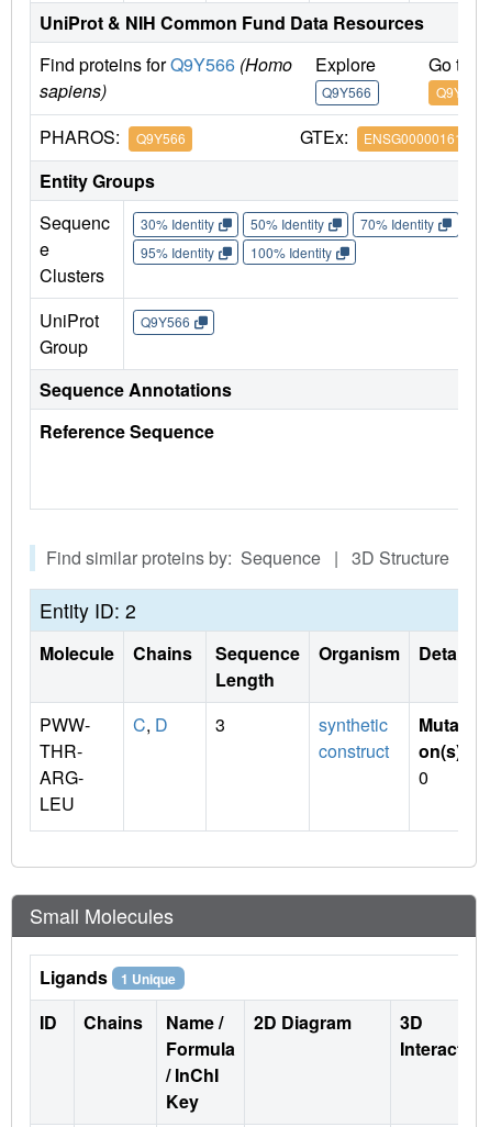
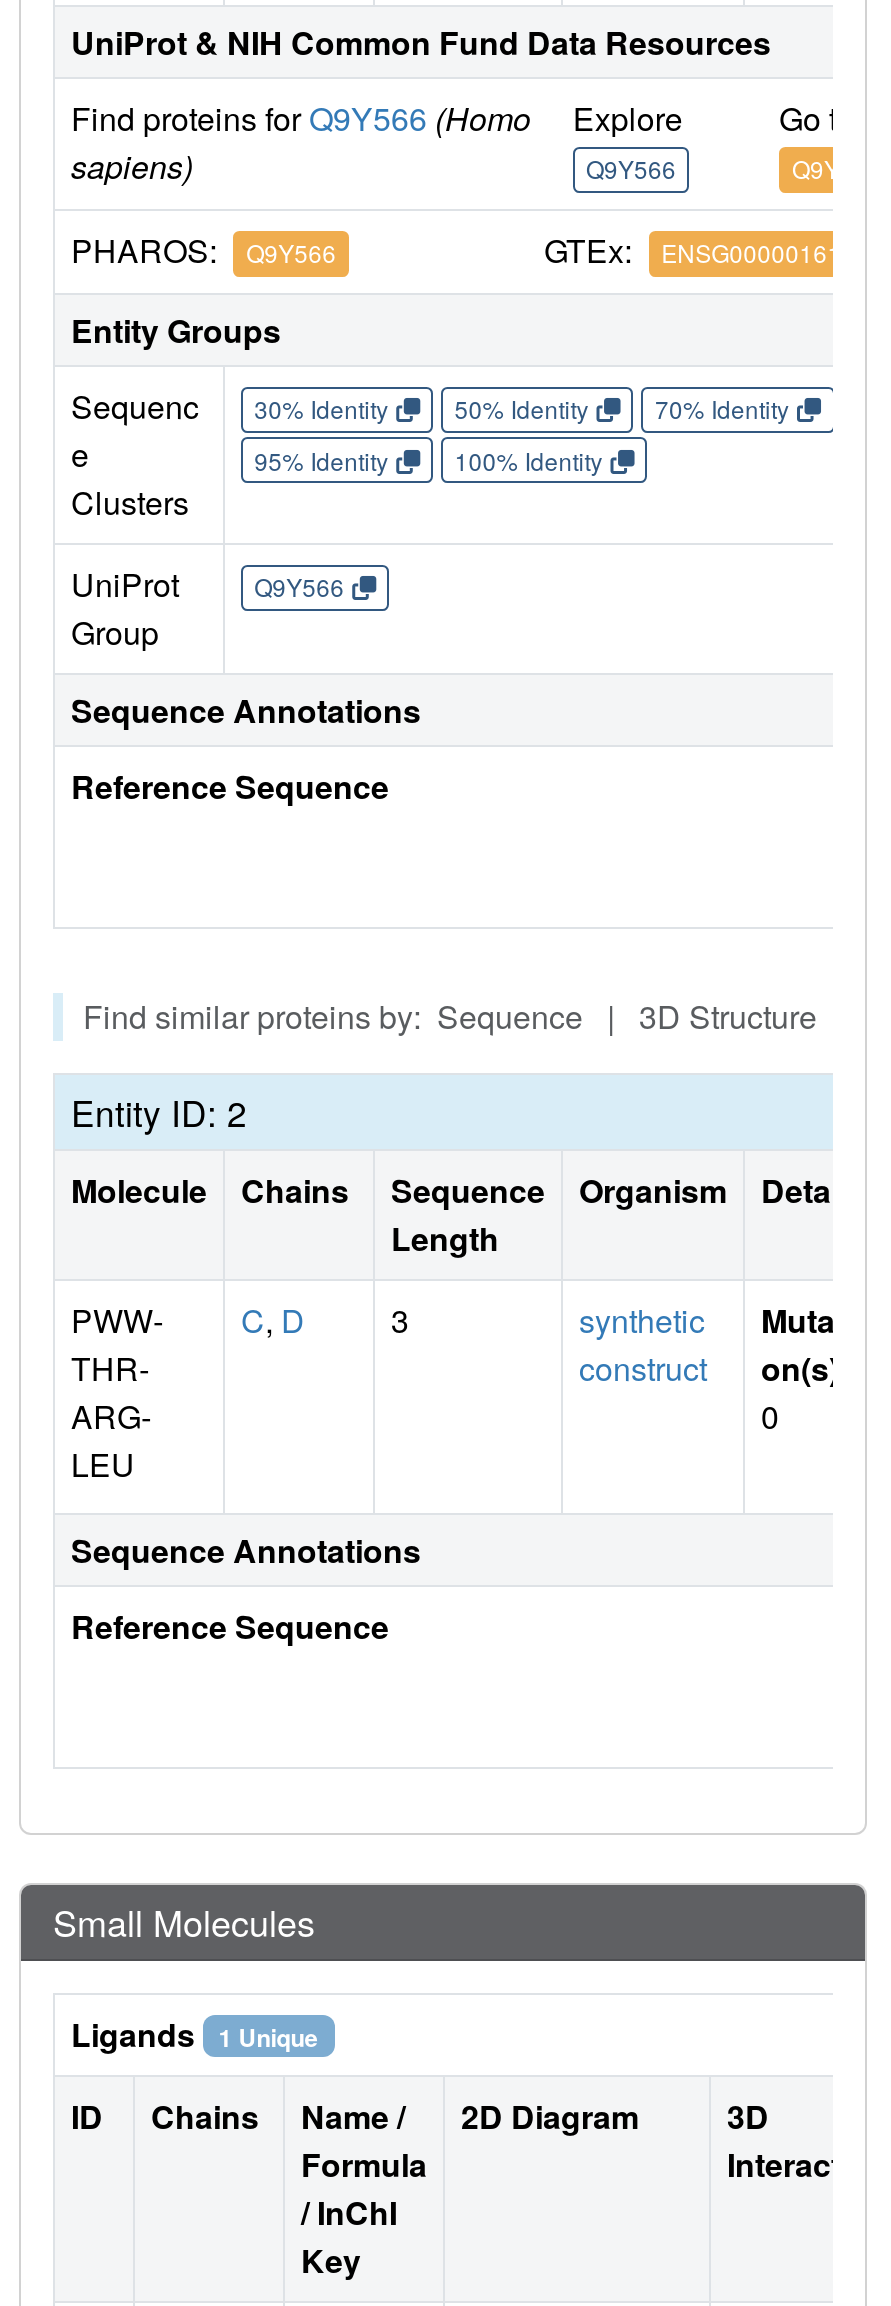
none -> [71,1526,421,1648] Sequence Annotations | Reference Sequence

